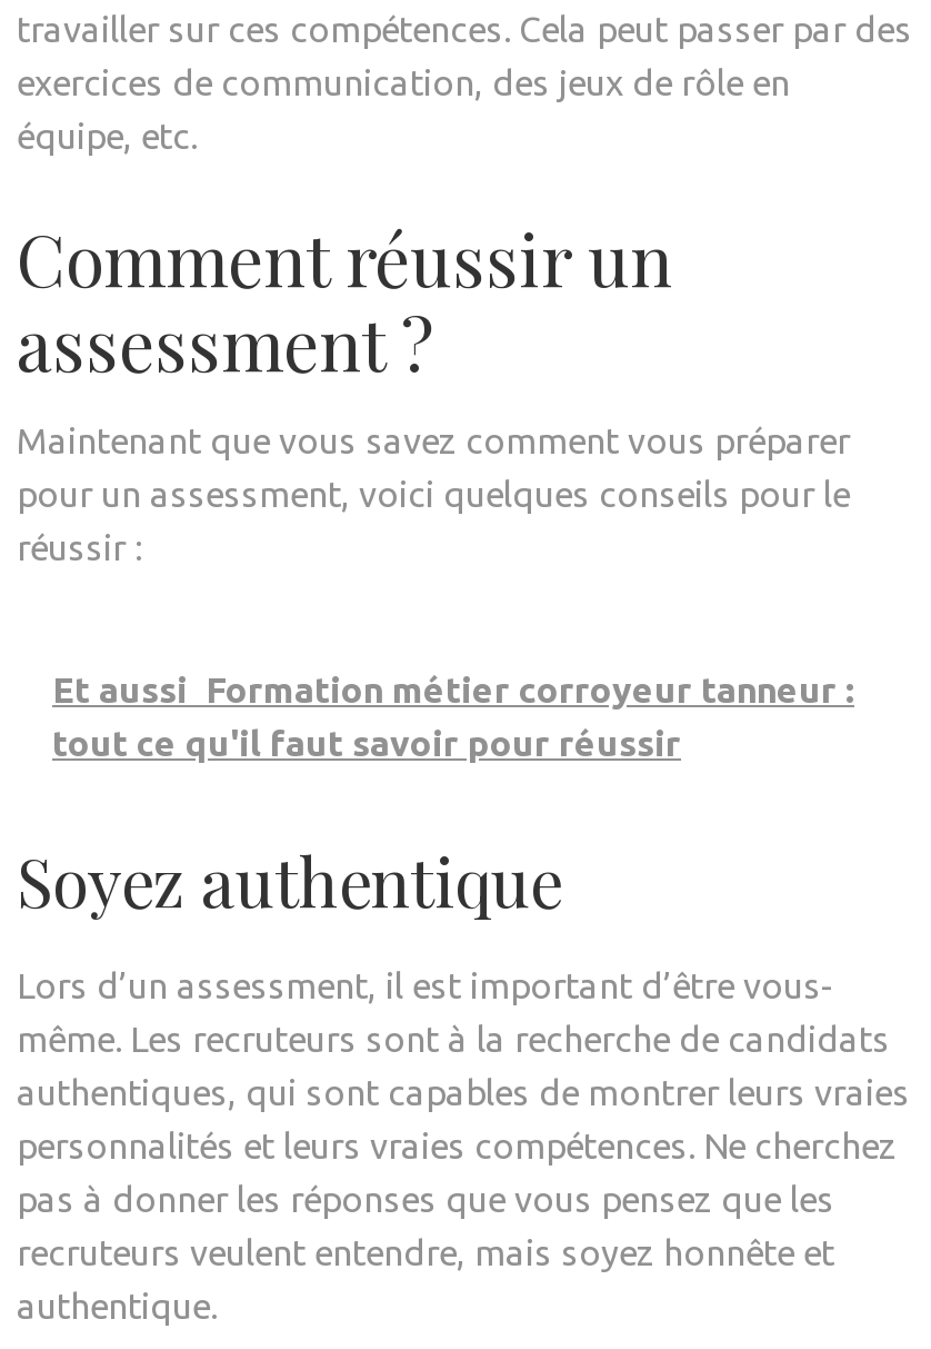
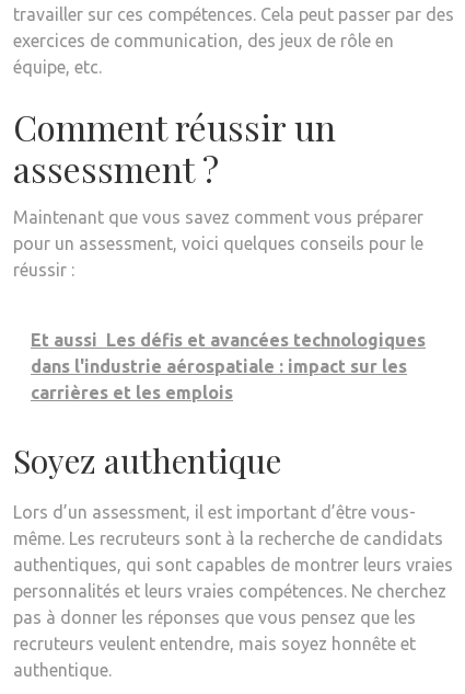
[52,669,854,763] Et aussi Formation métier corroyeur tanneur : | tout ce qu'il faut savoir pour réussir -> [31,330,426,402] Et aussi Les défis et avancées technologiques | dans l'industrie aérospatiale : impact sur les | carrières et les emplois

